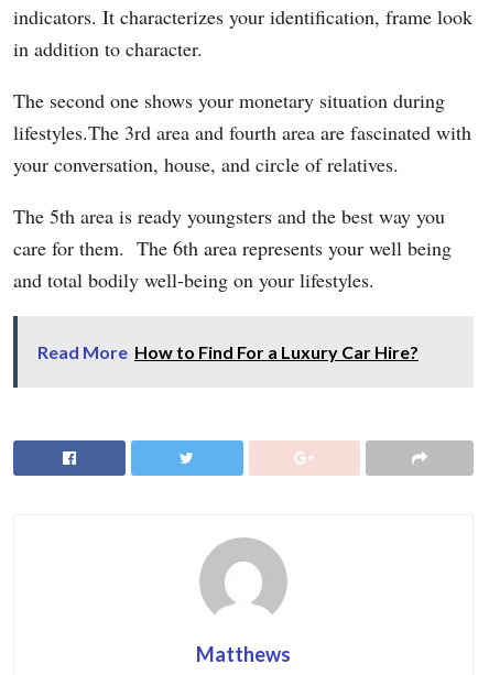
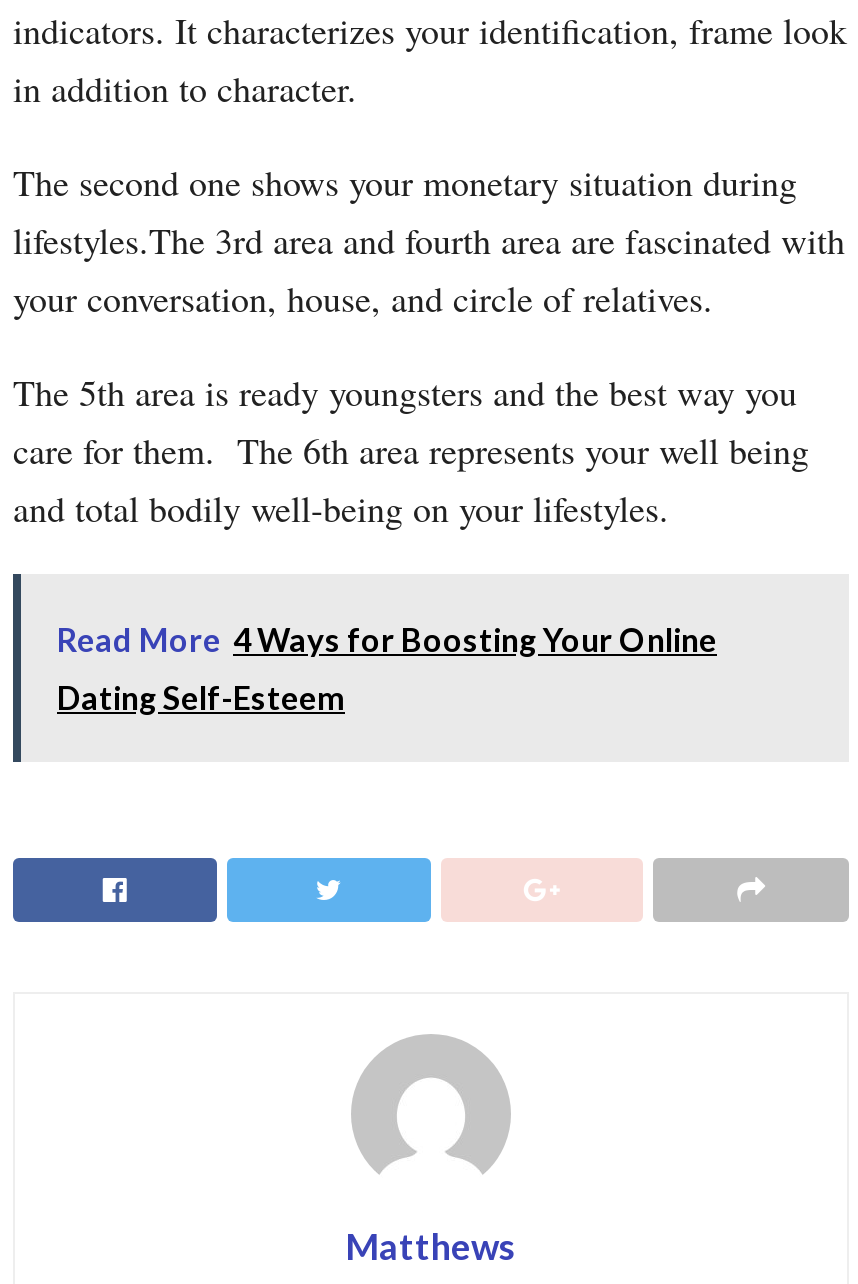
[37,341,419,362] Read More How to Find For a Luxury Car Hire? -> [57,620,717,716] Read More 4 Ways for Boosting Your Online | Dating Self-Esteem

